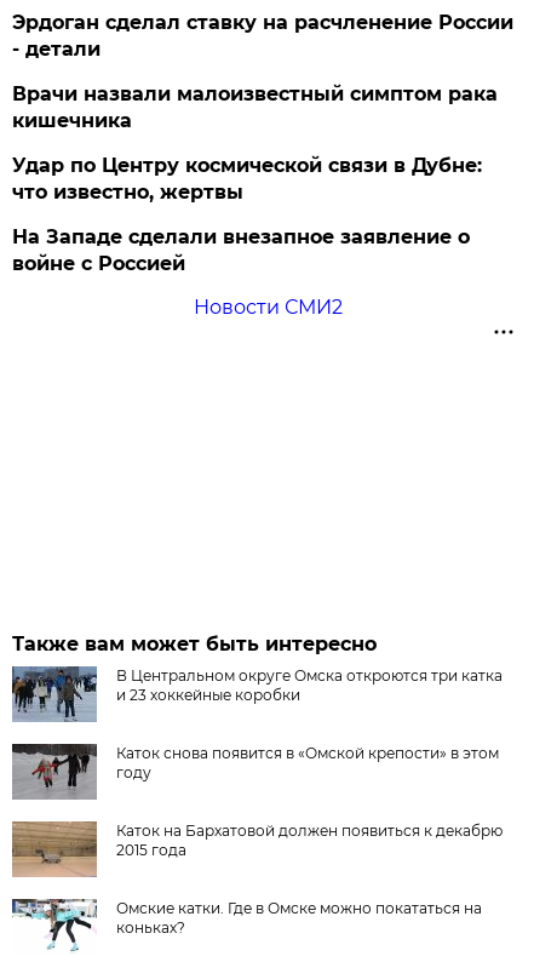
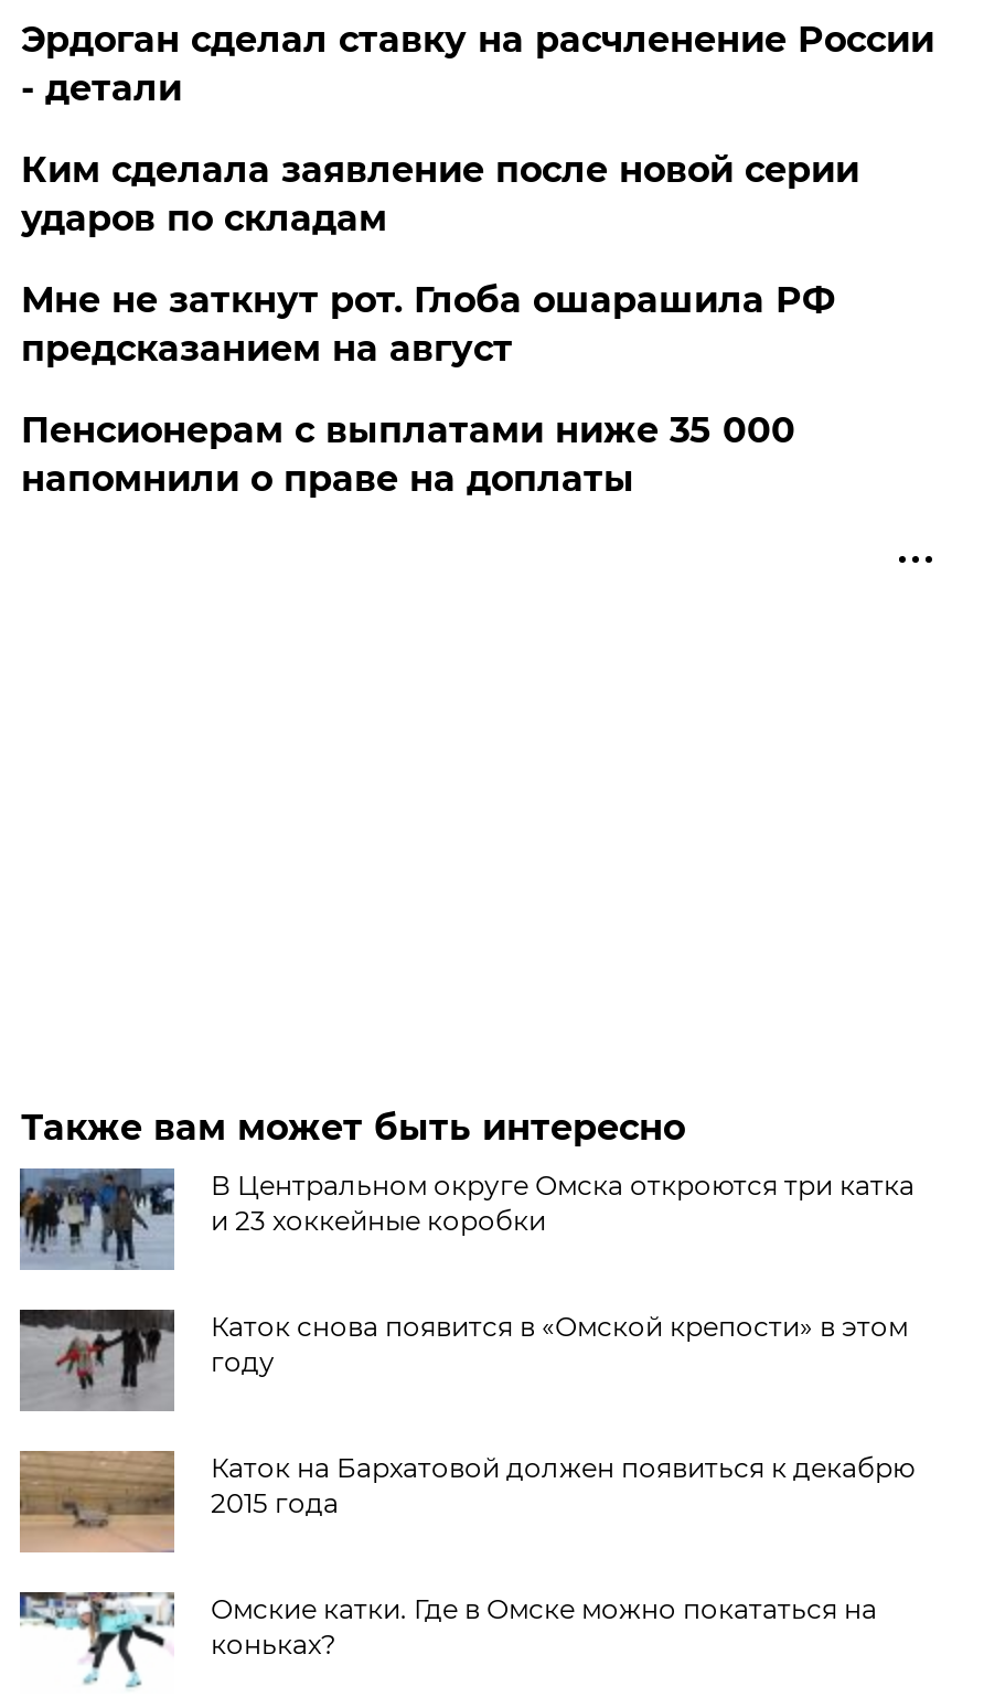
[13,82,498,319] Врачи назвали малоизвестный симптом рака | кишечника | Удар по Центру космической связи в Дубне: | что известно, жертвы | На Западе сделали внезапное заявление о | войне с Россией | Новости СМИ2 -> [21,149,859,500] Ким сделала заявление после новой серии | ударов по складам | Мне не заткнут рот. Глоба ошарашила РФ | предсказанием на август | Пенсионерам с выплатами ниже 35 000 | напомнили о праве на доплаты

